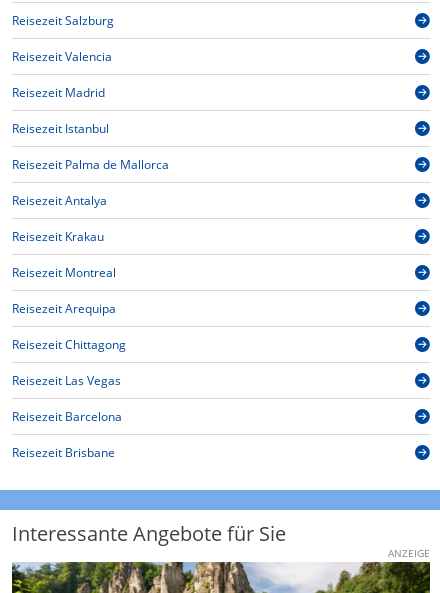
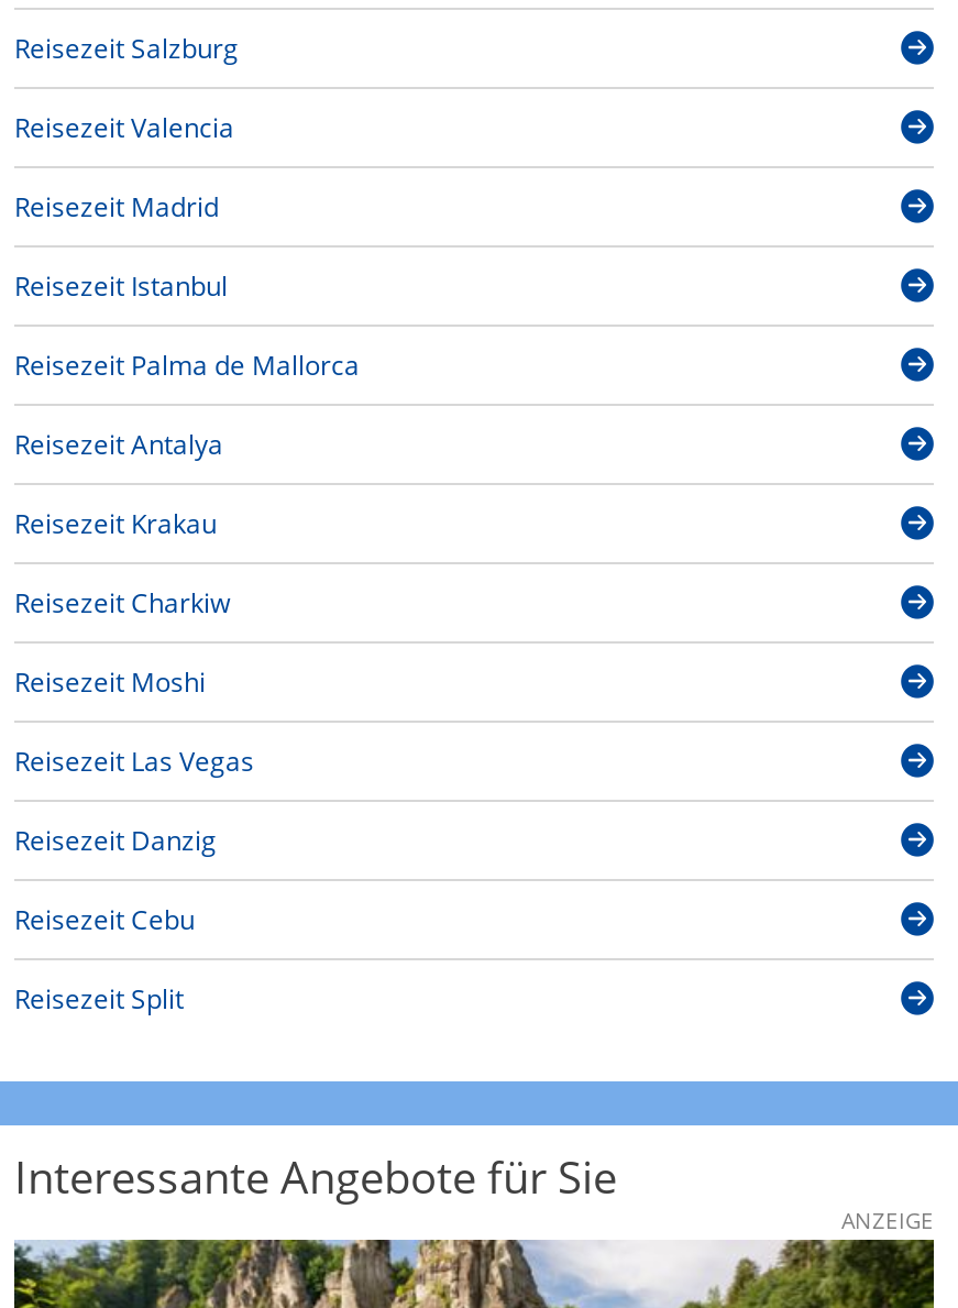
[12,264,126,353] Reisezeit Montreal | Reisezeit Arequipa | Reisezeit Chittagong -> [14,585,230,701] Reisezeit Charkiw | Reisezeit Moshi
moved [12,372,121,389] -> [14,743,254,780]: Reisezeit Las Vegas
[12,408,122,461] Reisezeit Barcelona | Reisezeit Brisbane -> [14,822,217,1018] Reisezeit Danzig | Reisezeit Cebu | Reisezeit Split

